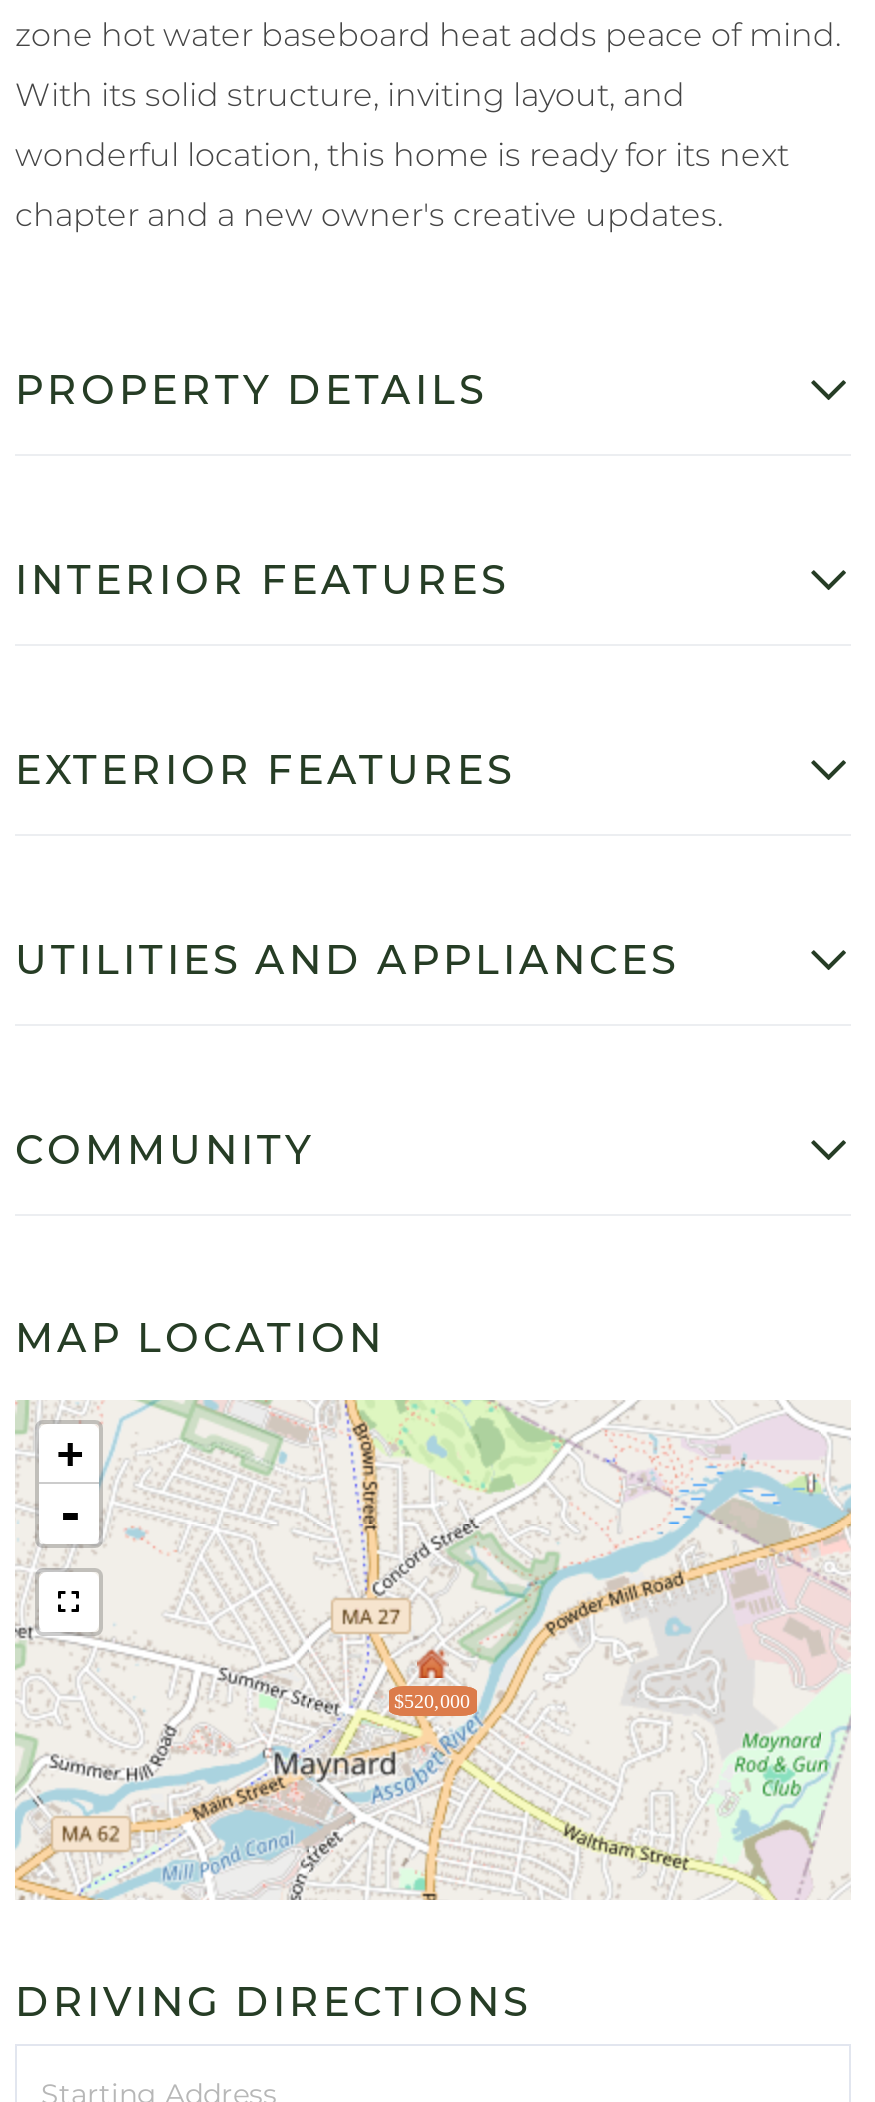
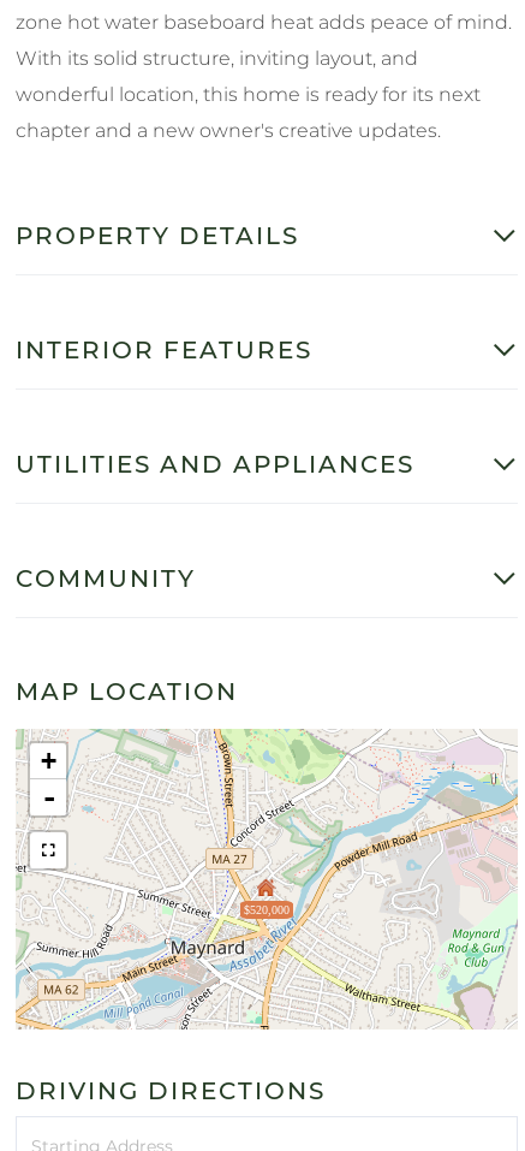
[15,745,515,793] EXTERIOR FEATURES -> none

